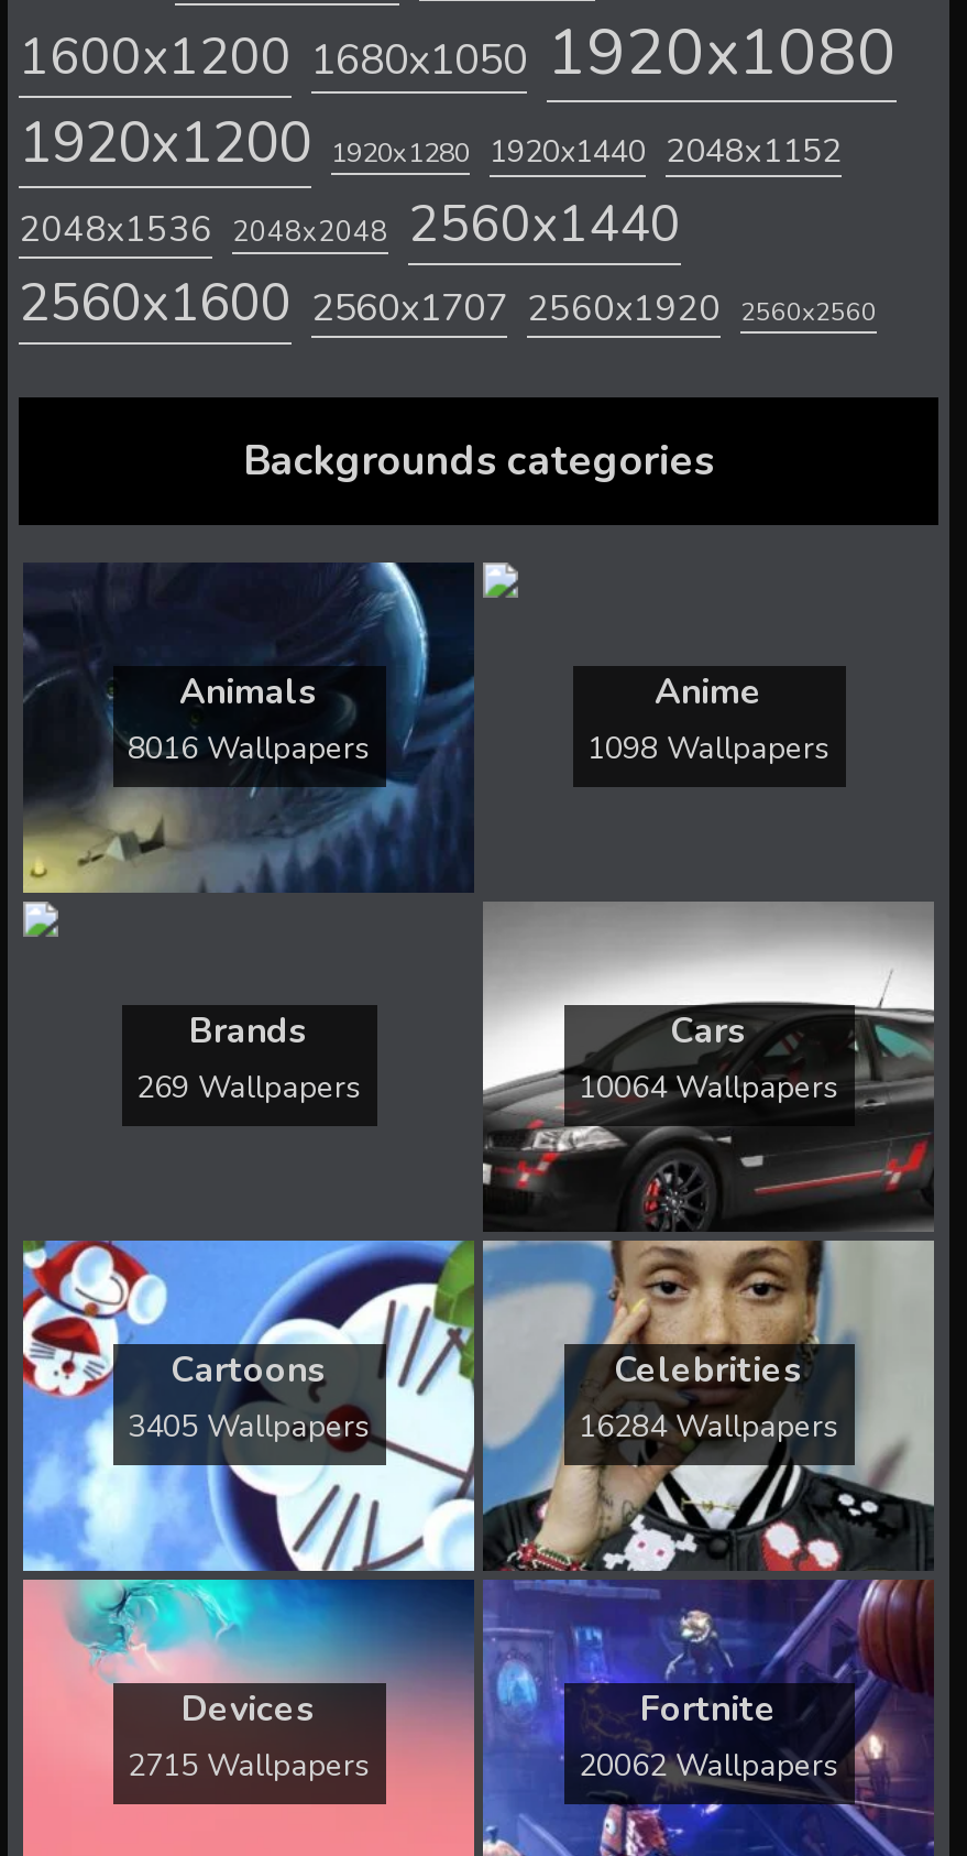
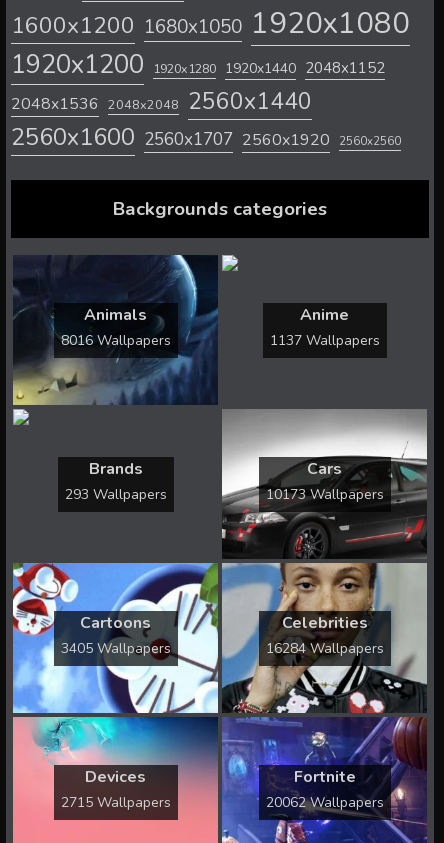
[587,728,829,770] 1098 Wallpapers -> [269,331,379,350] 1137 Wallpapers
[136,1067,361,1109] 269 Wallpapers -> [64,485,166,504] 293 Wallpapers
[579,1067,838,1109] 10064 Wallpapers -> [265,485,383,504] 10173 Wallpapers

